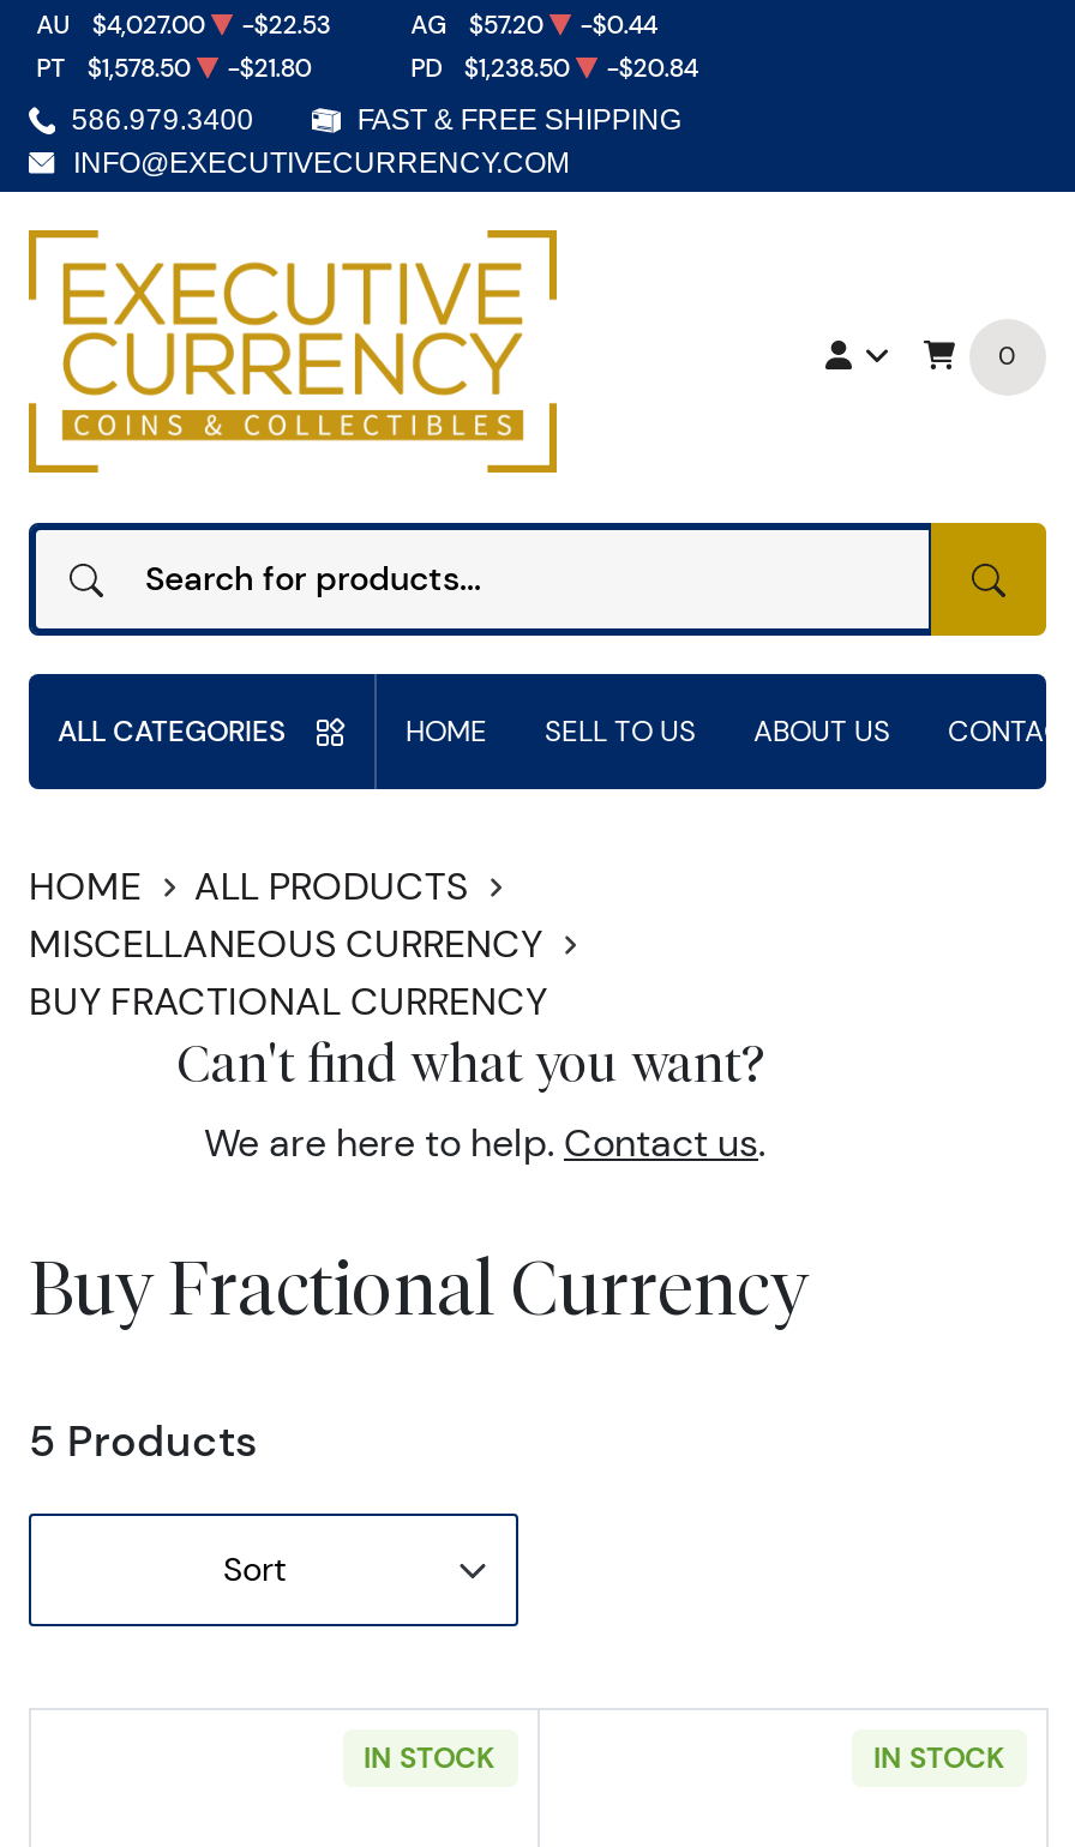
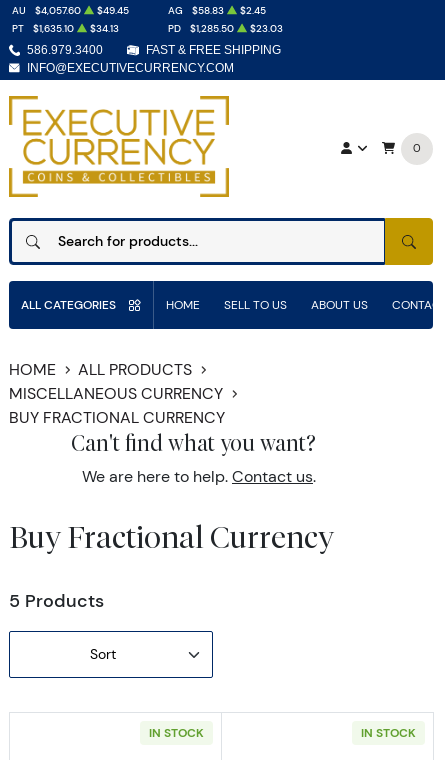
[92,9,205,40] $4,027.00 -> [35,4,81,17] $4,057.60
[242,9,331,40] -$22.53 -> [97,4,129,17] $49.45
[469,9,543,40] $57.20 -> [192,4,224,17] $58.83
[580,9,657,40] -$0.44 -> [240,4,266,17] $2.45
[87,53,191,84] $1,578.50 -> [33,22,74,35] $1,635.10
[227,53,311,84] -$21.80 -> [90,22,119,35] $34.13
[464,53,570,84] $1,238.50 -> [190,22,234,35] $1,285.50
[607,53,698,84] -$20.84 -> [250,22,283,35] $23.03

